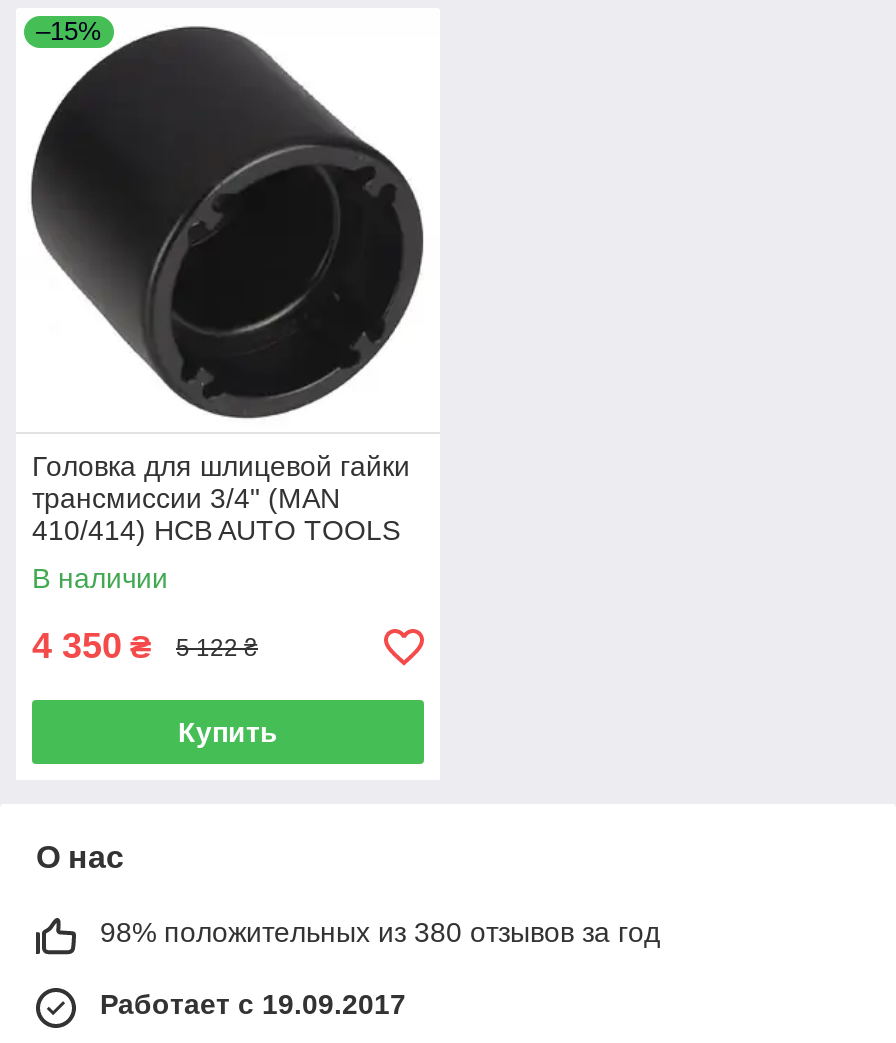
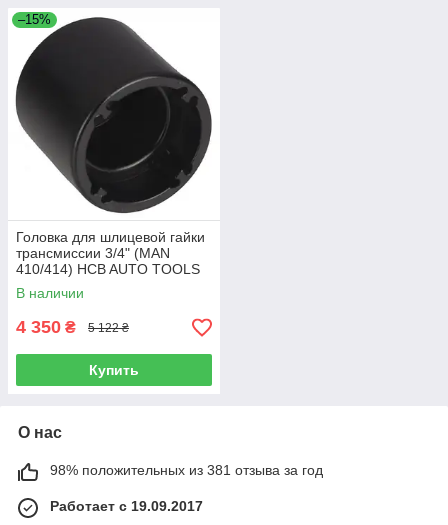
[100,917,660,949] 98% положительных из 380 отзывов за год -> [50,462,323,478] 98% положительных из 381 отзыва за год

